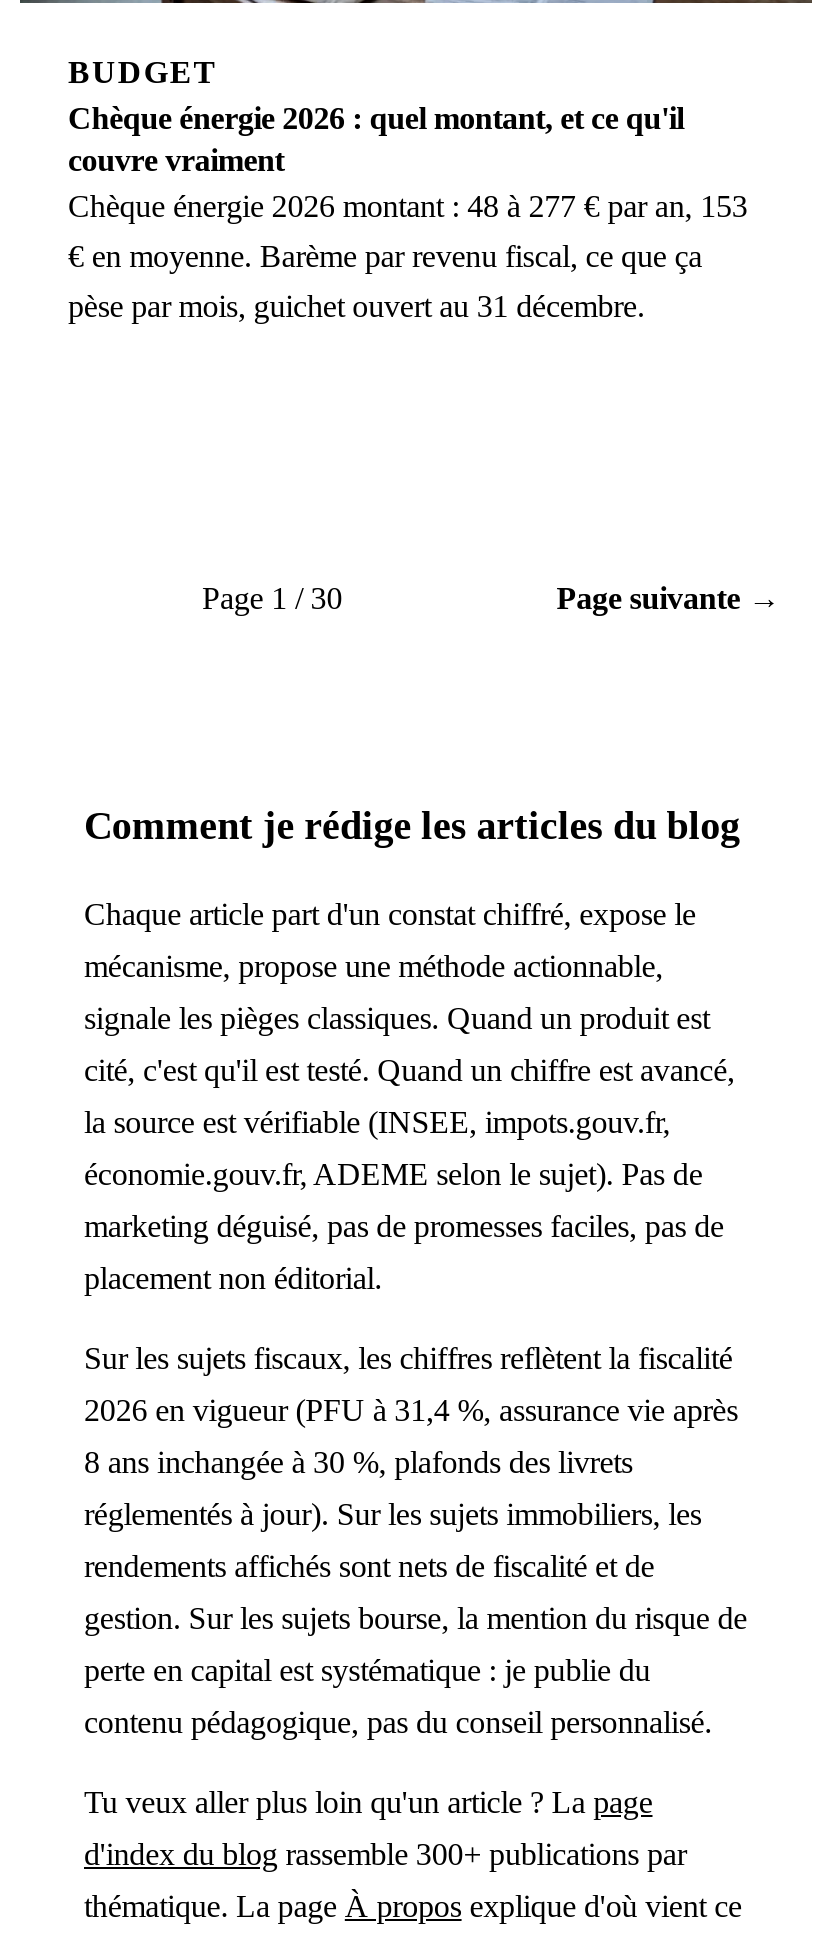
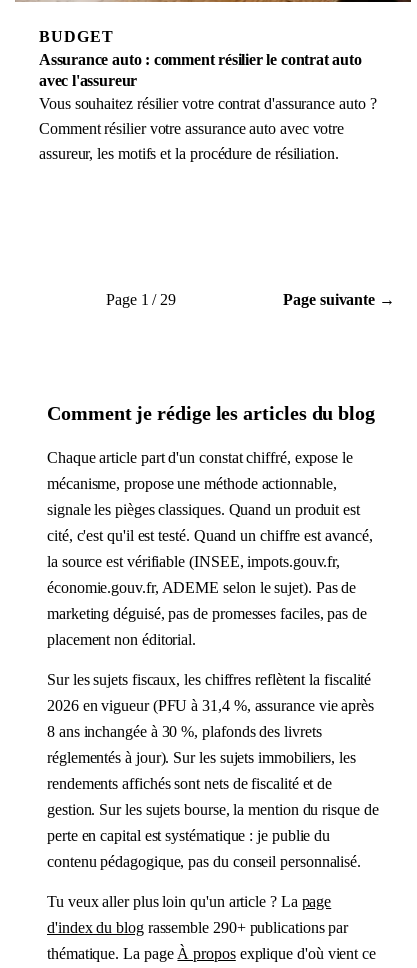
[68,102,748,224] Chèque énergie 2026 : quel montant, et ce qu'il | couvre vraiment | Chèque énergie 2026 montant : 48 à 277 € par an, 153 -> [39,51,376,112] Assurance auto : comment résilier le contrat auto | avec l'assureur | Vous souhaitez résilier votre contrat d'assurance auto ?
[68,240,702,274] € en moyenne. Barème par revenu fiscal, ce que ça -> [39,120,344,137] Comment résilier votre assurance auto avec votre
[68,290,645,324] pèse par mois, guichet ouvert au 31 décembre. -> [39,145,339,162] assureur, les motifs et la procédure de résiliation.
[202,582,342,616] Page 1 / 30 -> [106,291,176,308] Page 1 / 29
[84,1838,687,1872] d'index du blog rassemble 300+ publications par -> [47,919,348,936] d'index du blog rassemble 290+ publications par

